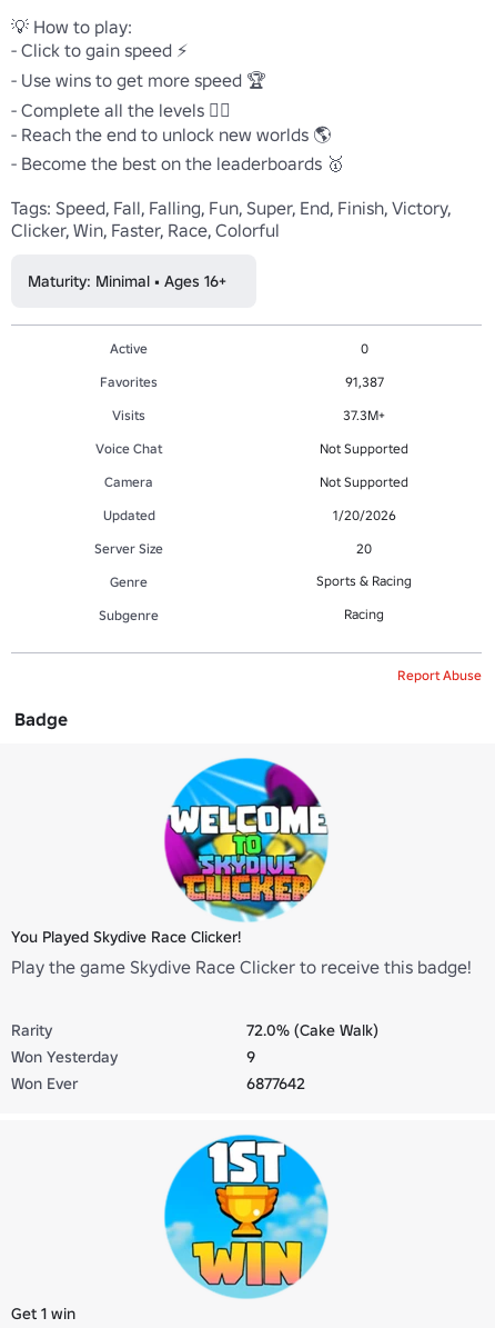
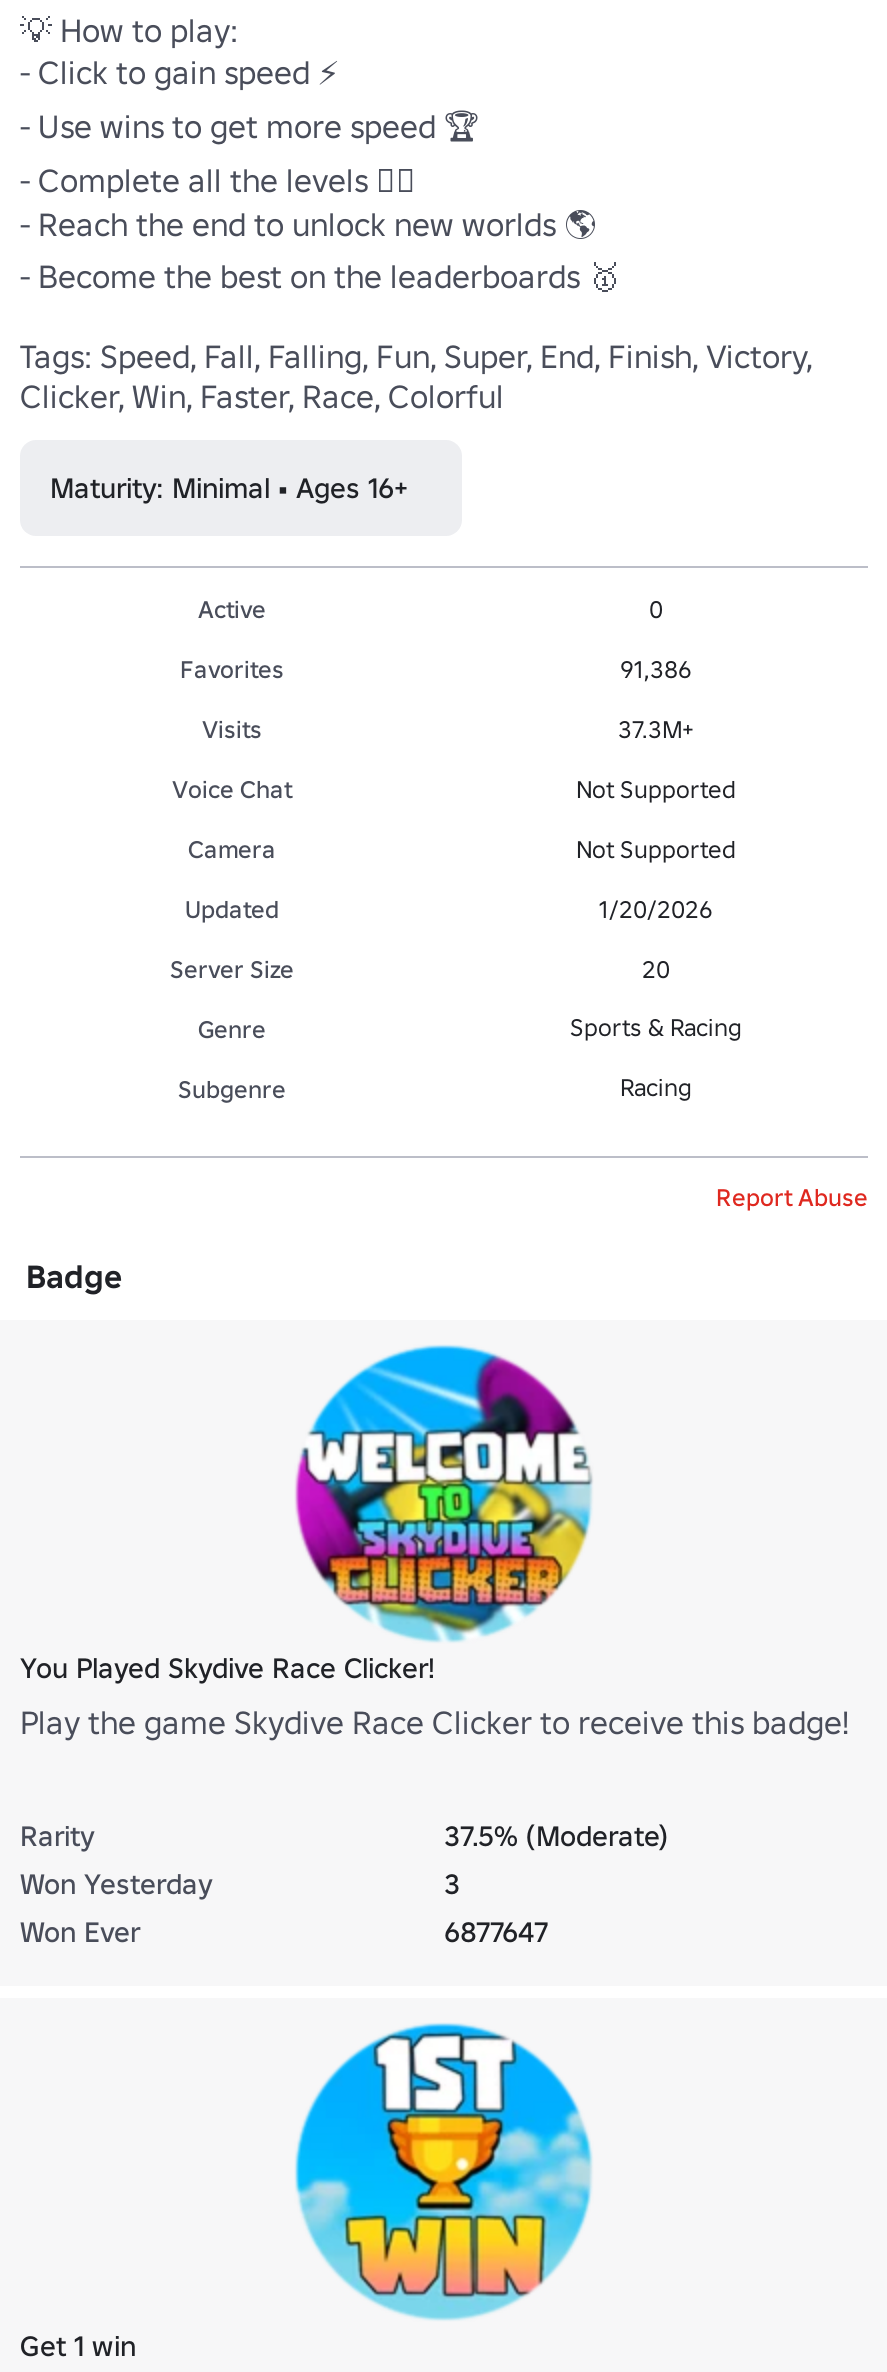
[345,373,383,390] 91,387 -> [620,653,692,683] 91,386
[246,1020,378,1040] 72.0% (Cake Walk) -> [444,1817,668,1853] 37.5% (Moderate)
[246,1046,255,1066] 9 -> [444,1865,460,1901] 3
[246,1073,305,1093] 6877642 -> [444,1913,548,1949] 6877647

